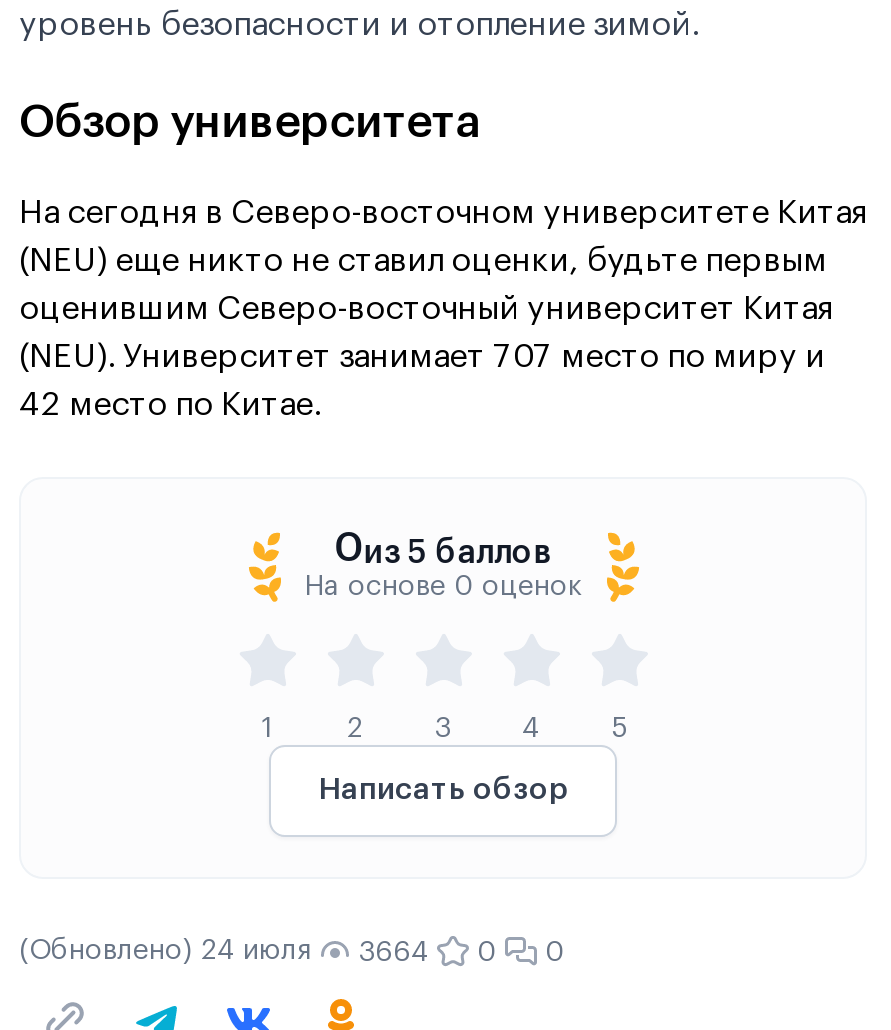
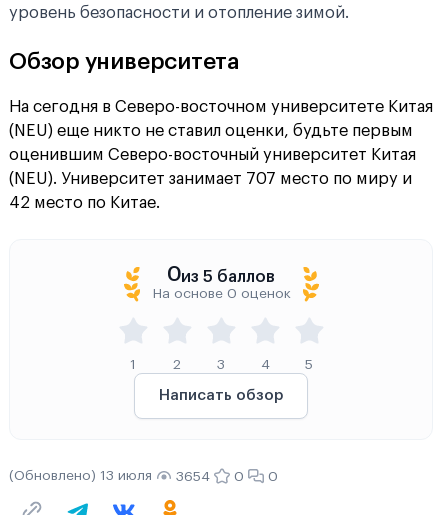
[19,938,311,966] (Обновлено) 24 июля -> [9,469,152,483] (Обновлено) 13 июля
[359,940,429,968] 3664 -> [176,470,210,484] 3654

